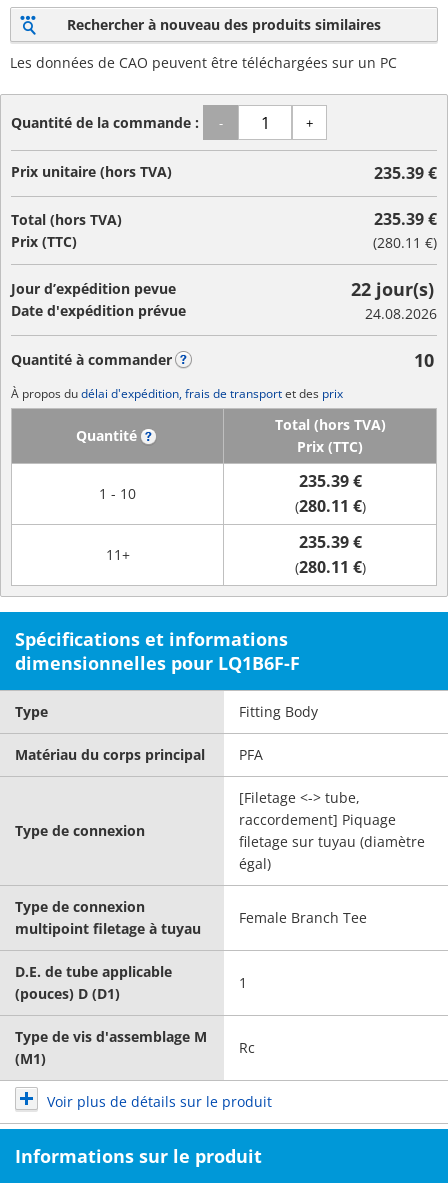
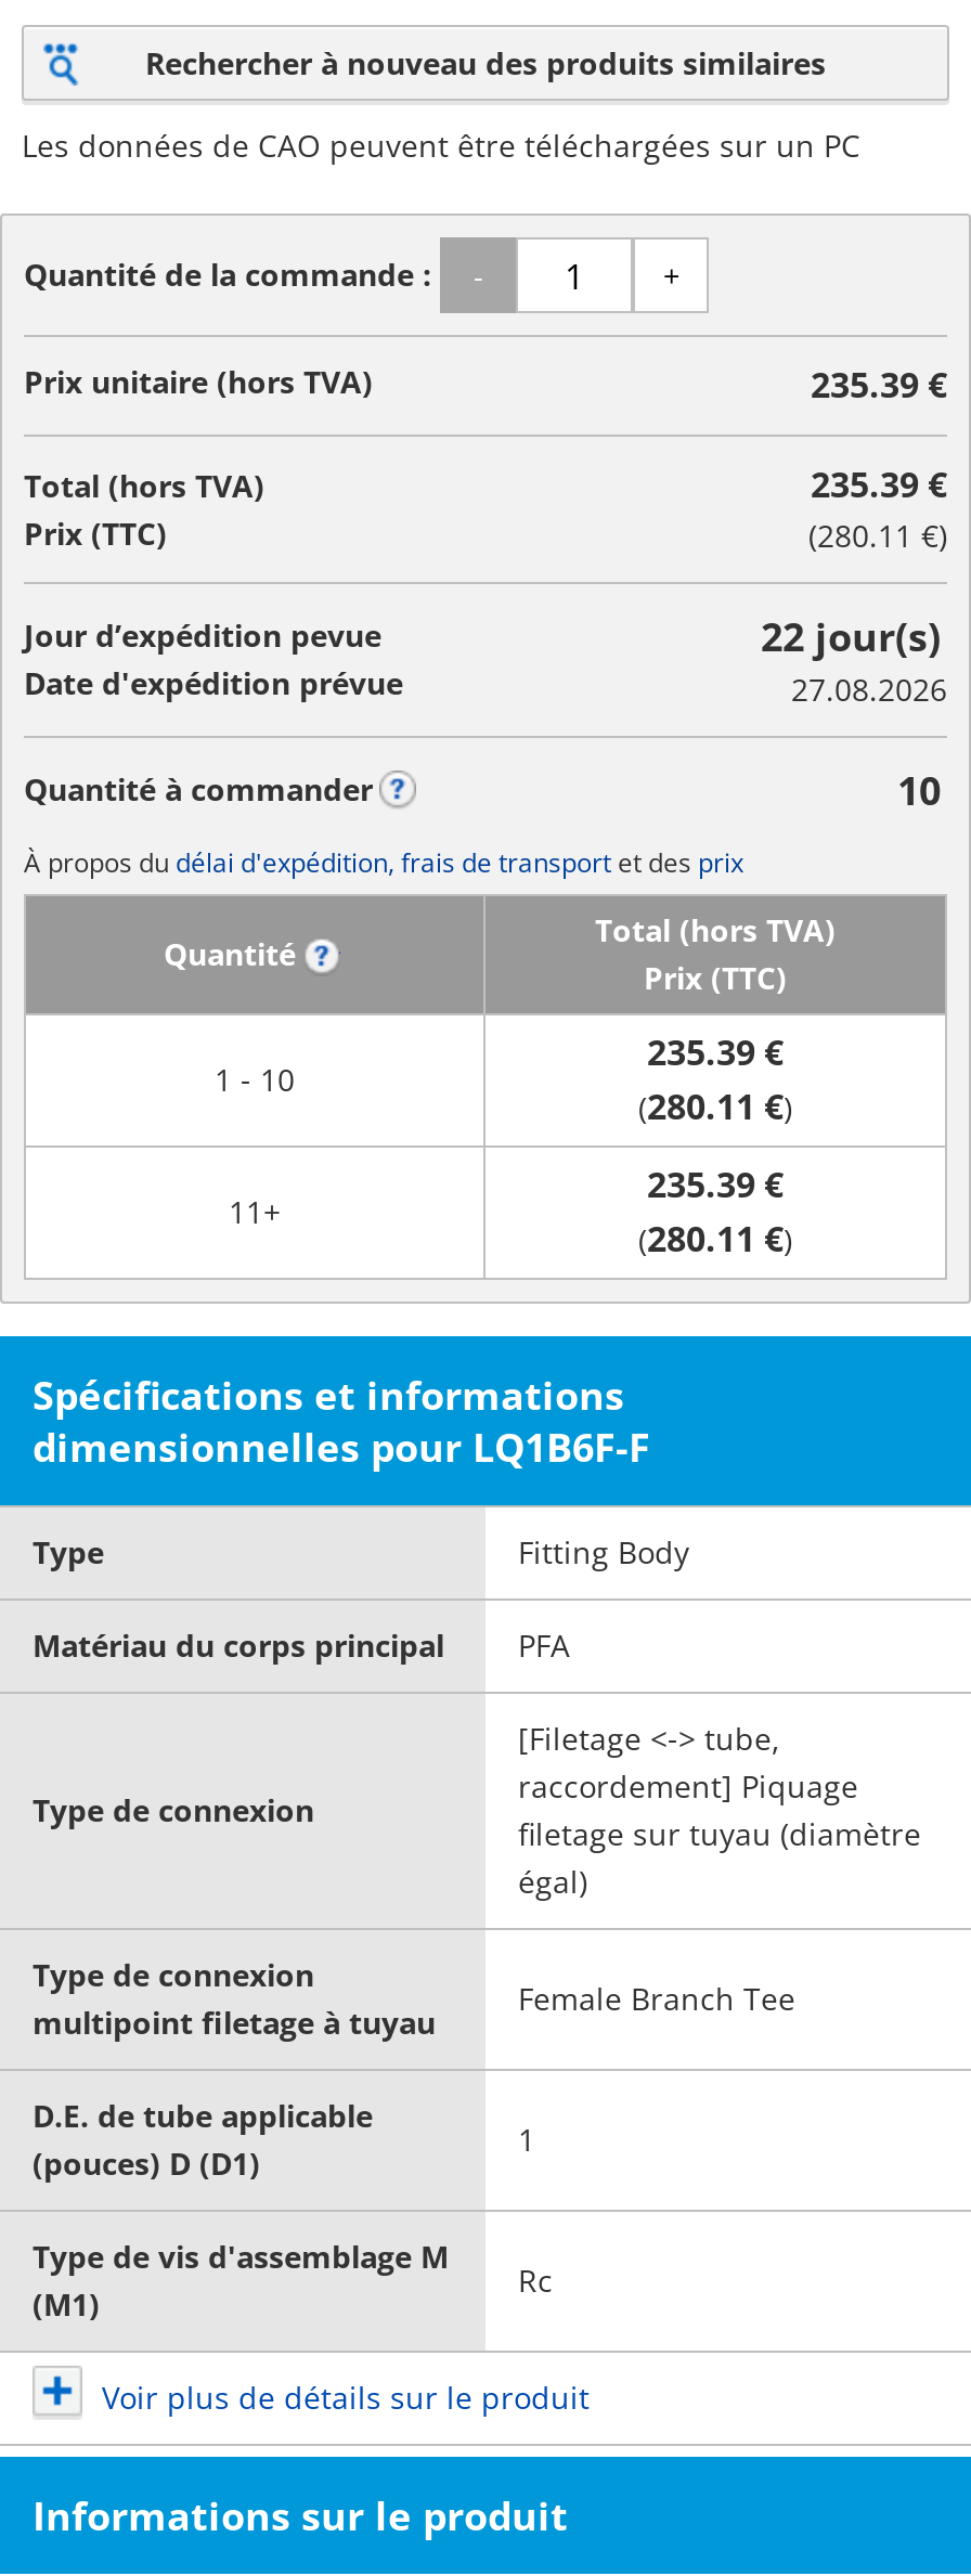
[365,304,437,323] 24.08.2026 -> [791,669,947,710] 27.08.2026

